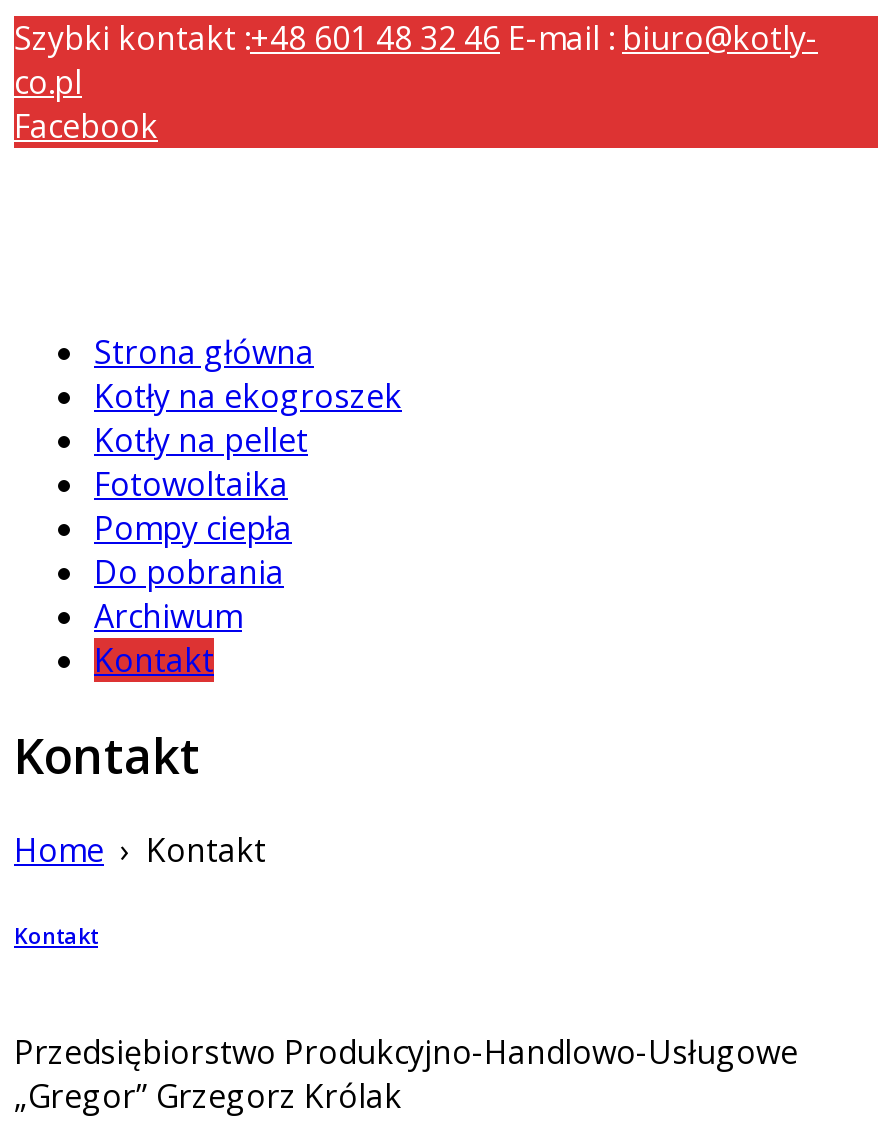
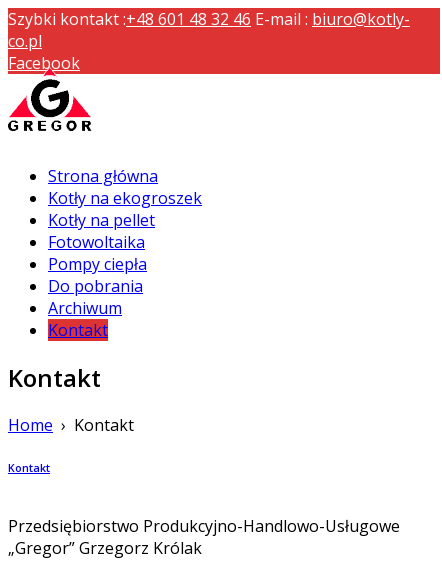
none -> [7,78,92,132] [image]

